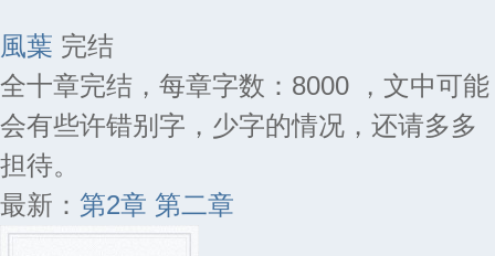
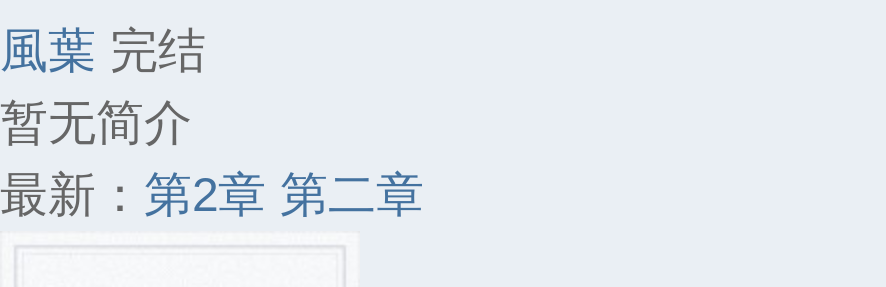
[0,71,489,180] 全十章完结，每章字数：8000 ，文中可能 | 会有些许错别字，少字的情况，还请多多 | 担待。 -> [0,95,192,149] 暂无简介

